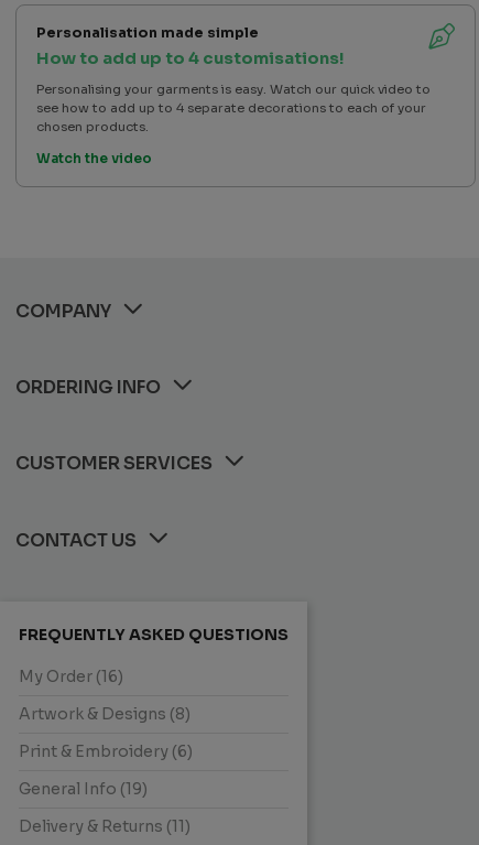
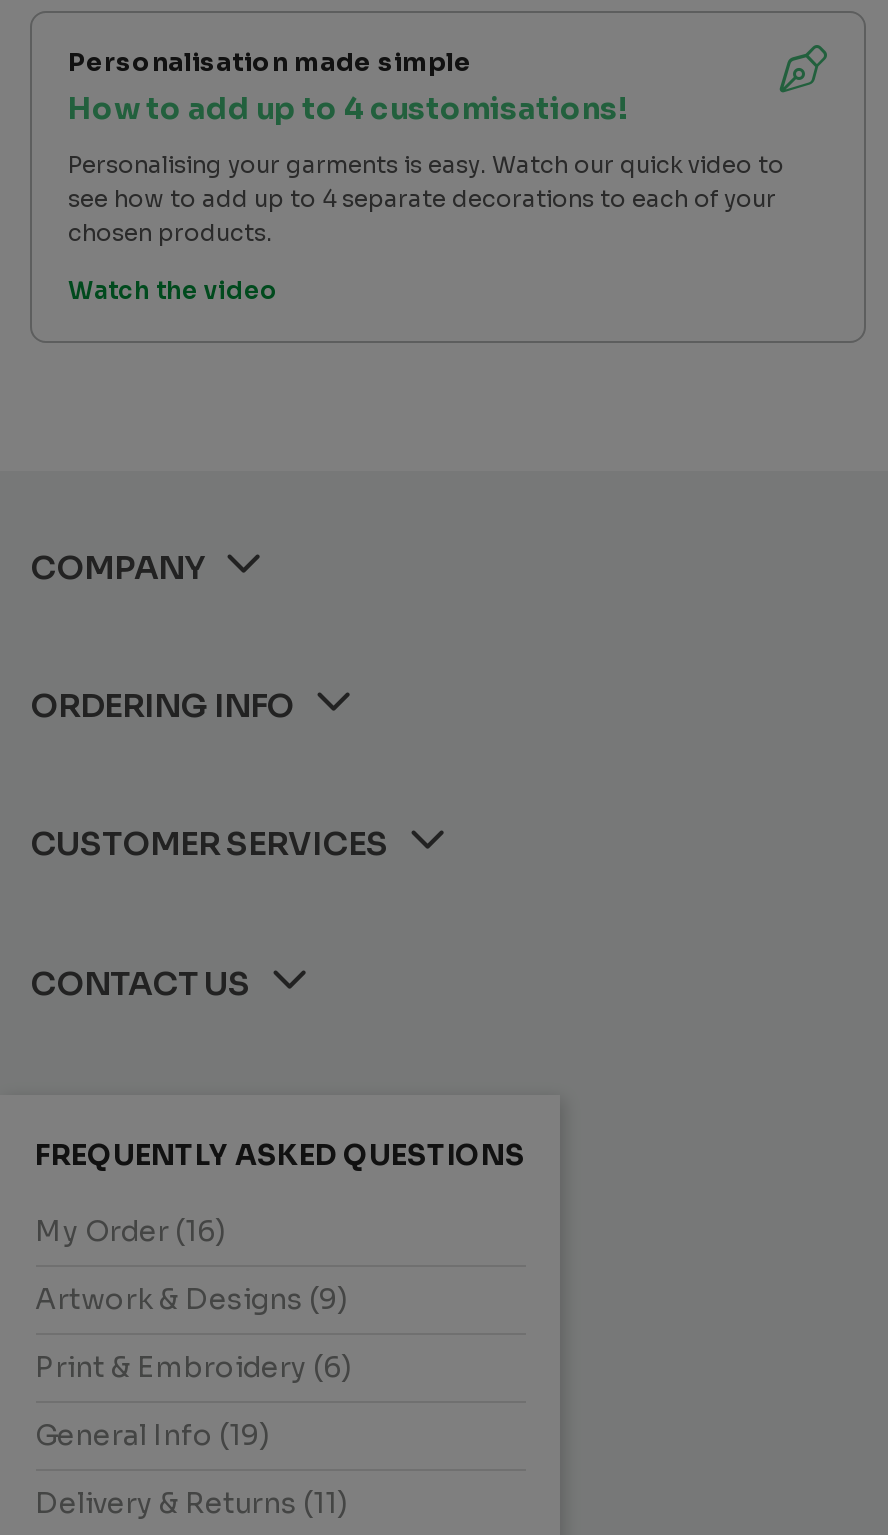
[18,704,190,723] Artwork & Designs (8) -> [35,1280,347,1316] Artwork & Designs (9)

